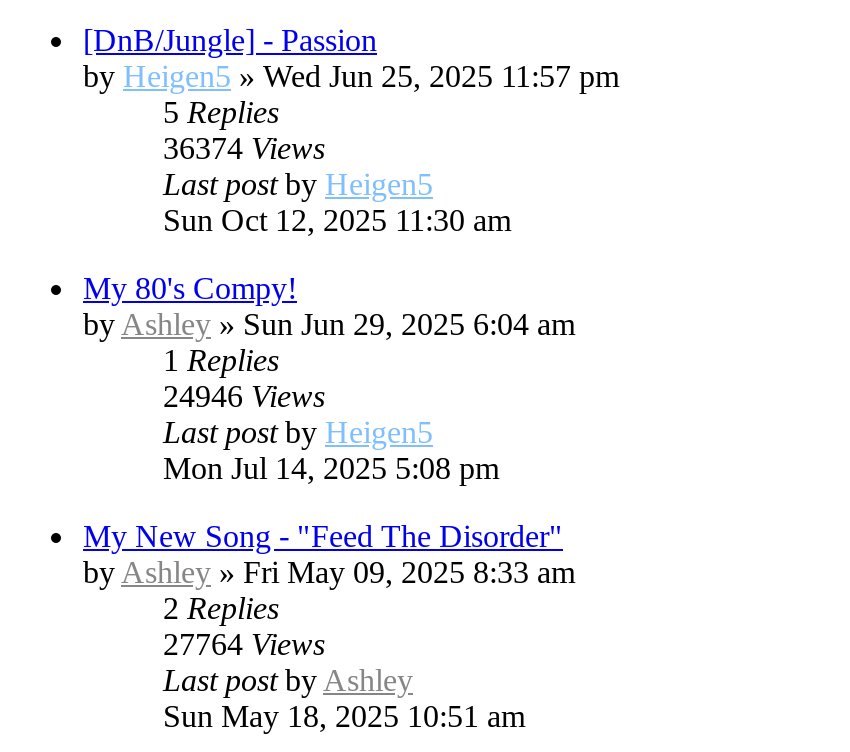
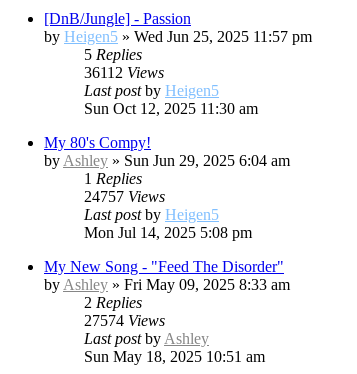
[163,131,325,165] 36374 Views -> [84,64,164,81] 36112 Views
[163,379,325,413] 24946 Views -> [84,188,165,205] 24757 Views
[163,627,325,661] 27764 Views -> [84,312,165,329] 27574 Views

